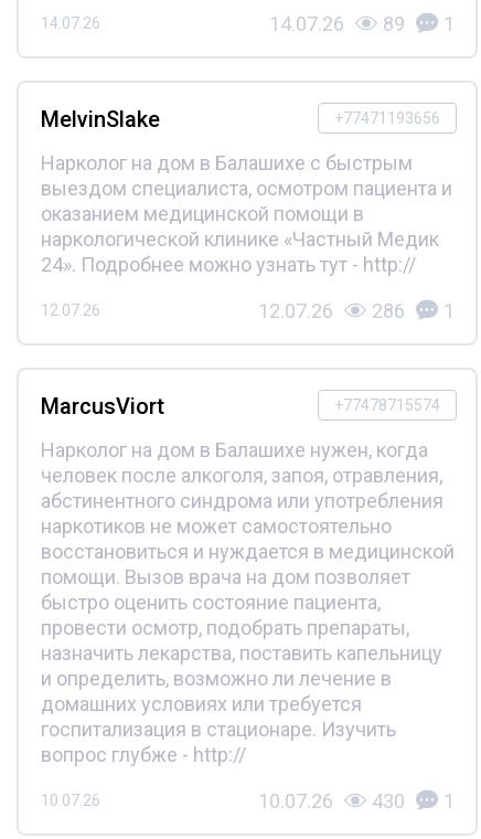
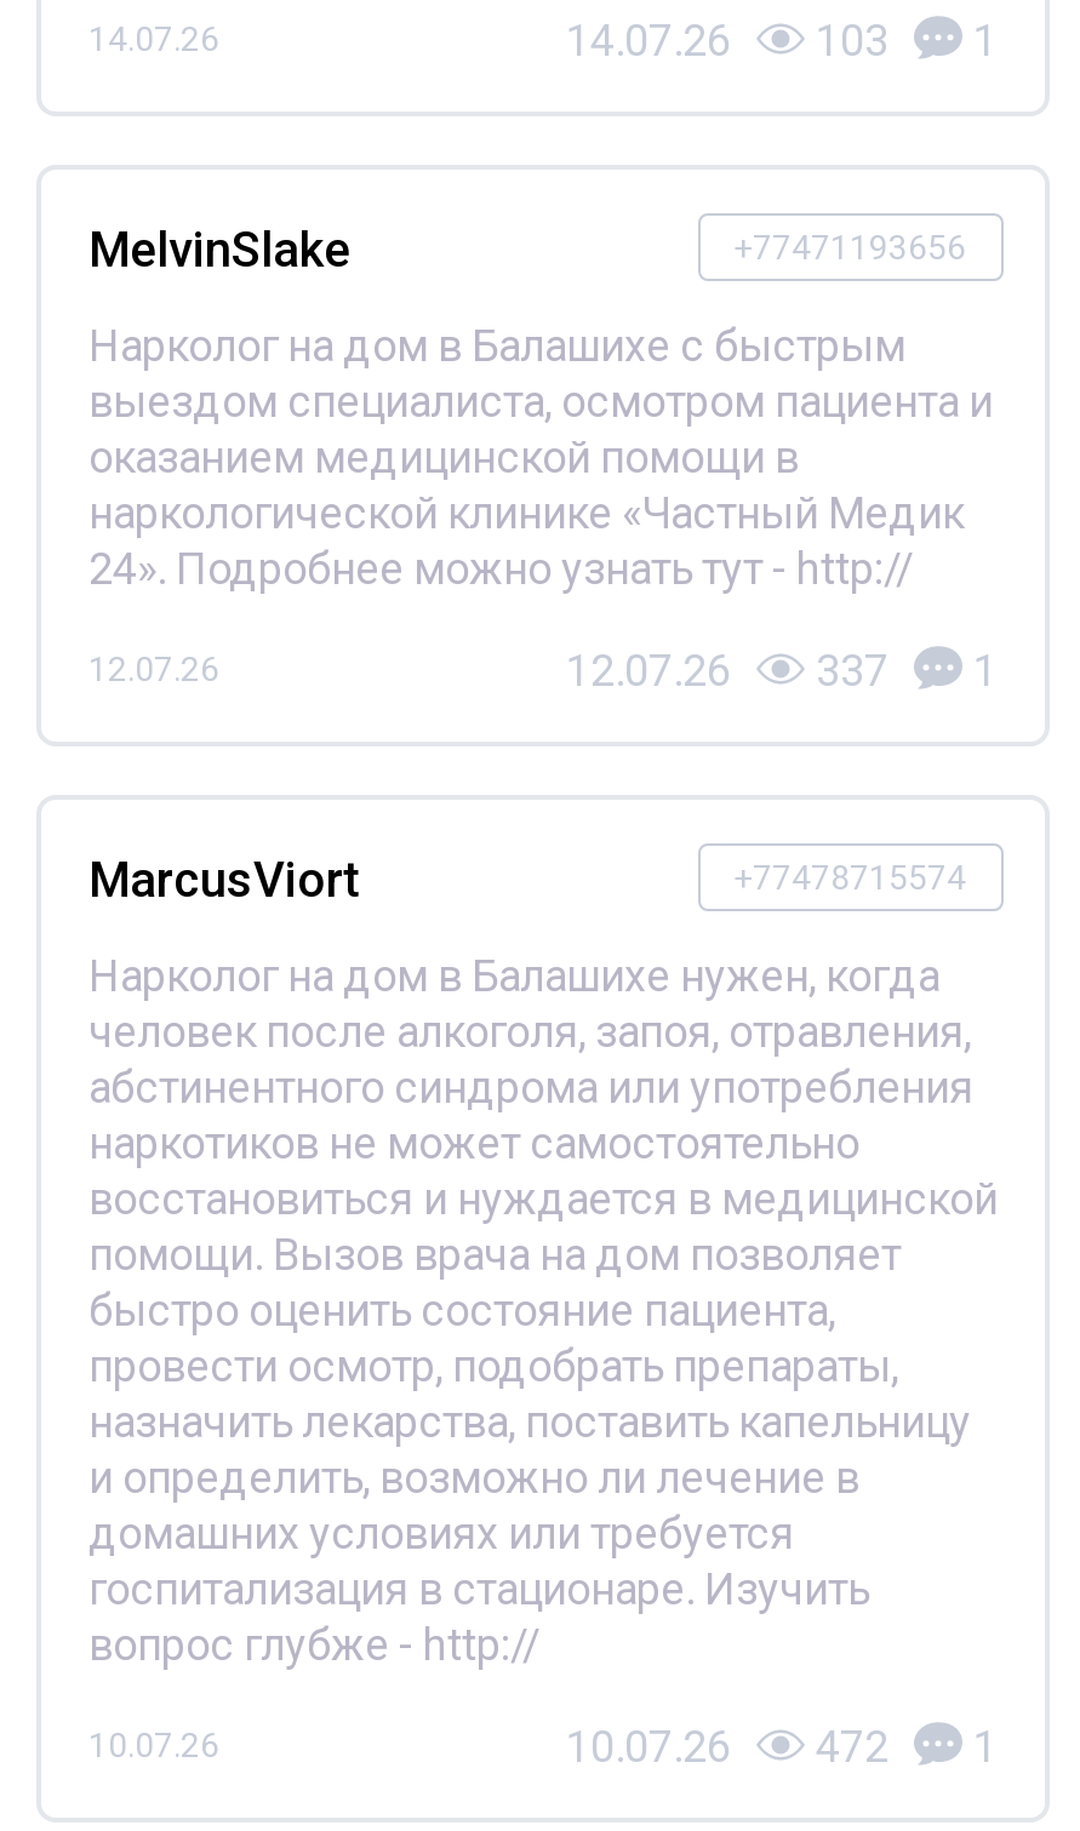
[269,12,454,35] 14.07.26 89 1 -> [566,13,998,64] 14.07.26 103 1
[258,299,454,322] 12.07.26 286 1 -> [566,643,998,694] 12.07.26 337 1
[258,789,454,812] 10.07.26 430 1 -> [566,1720,998,1770] 10.07.26 472 1

